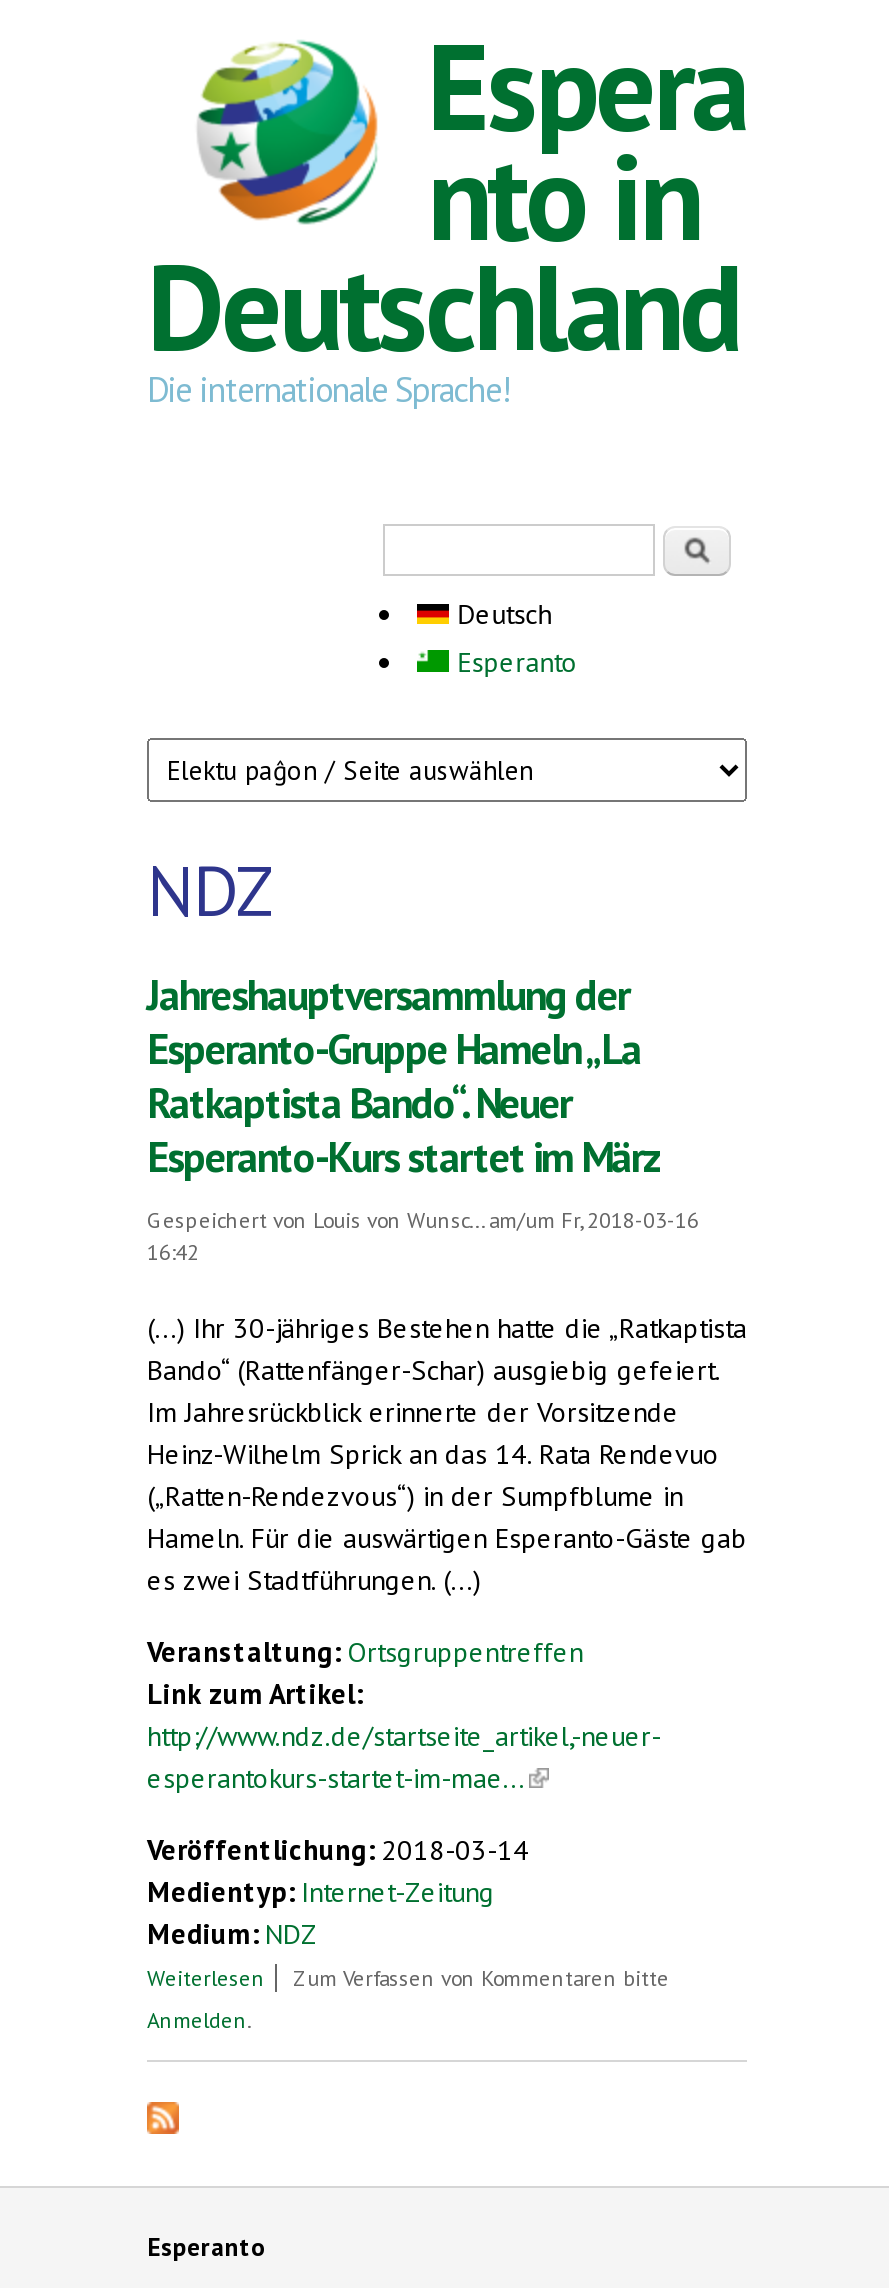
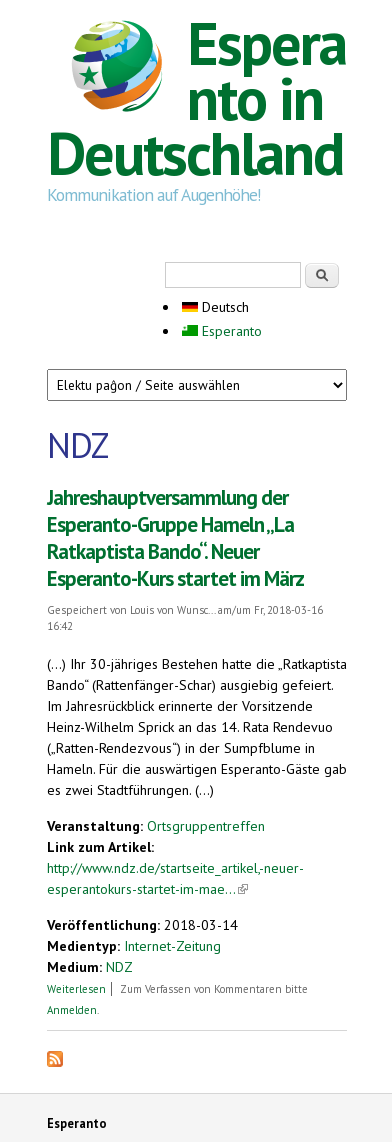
[147,366,509,412] Die internationale Sprache! -> [47,183,261,206] Kommunikation auf Augenhöhe!

